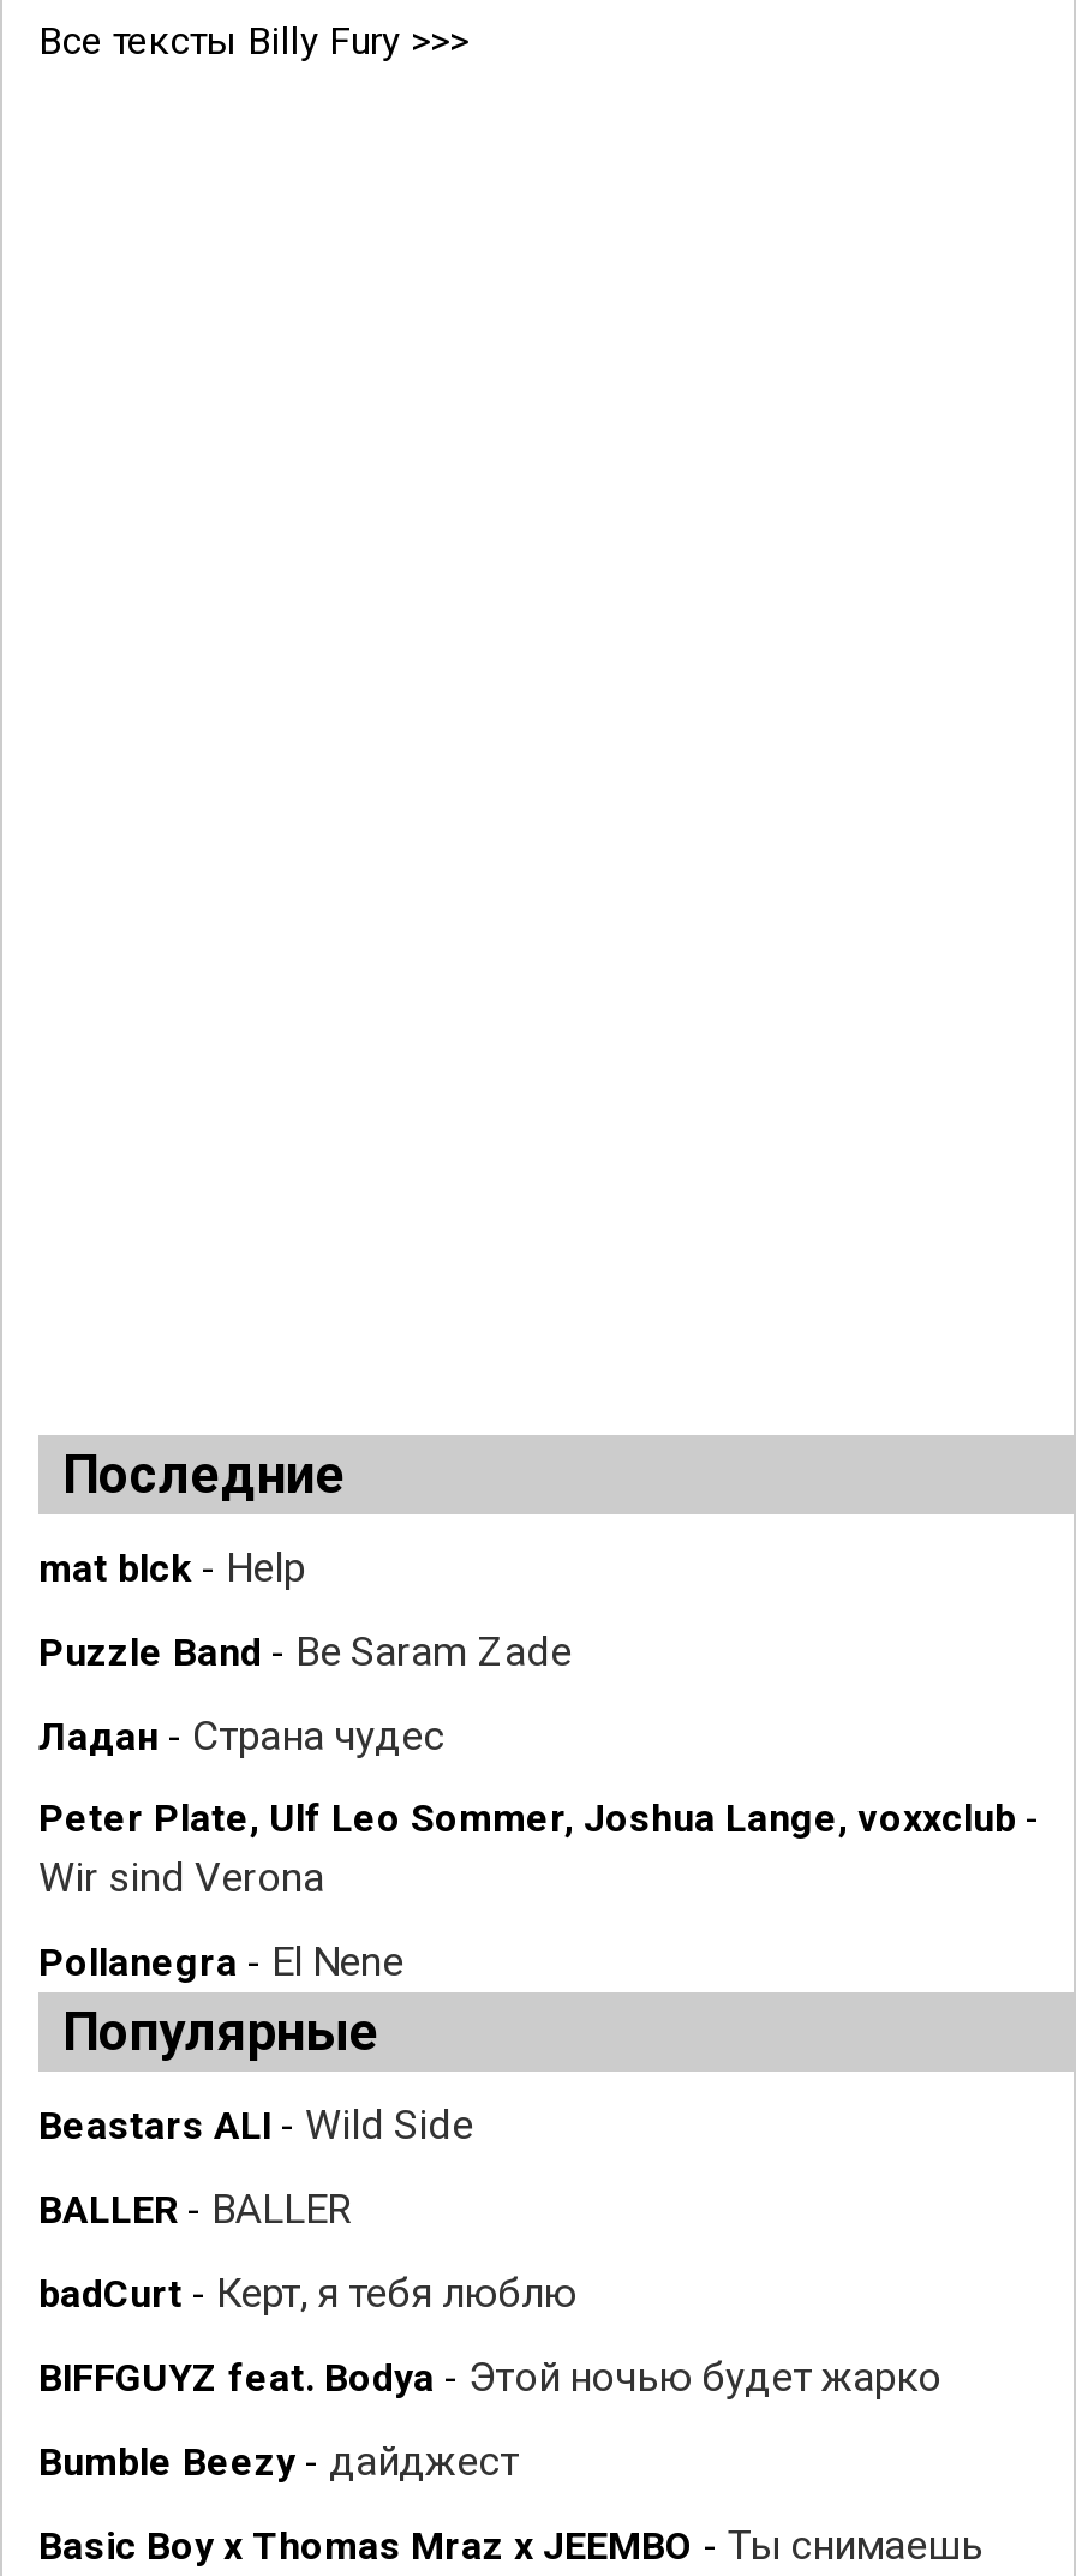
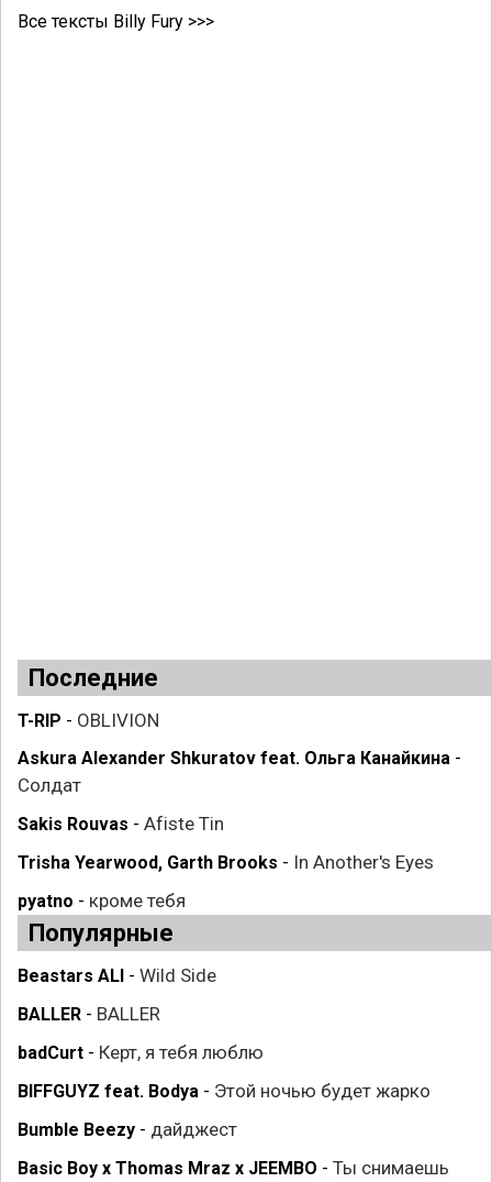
[38,1543,305,1591] mat blck - Help -> [18,709,159,731] T-RIP - OBLIVION
[38,1627,572,1675] Puzzle Band - Be Saram Zade -> [18,748,461,796] Askura Alexander Shkuratov feat. Ольга Канайкина - | Солдат
[38,1711,444,1759] Ладан - Страна чудес -> [18,813,224,835] Sakis Rouvas - Afiste Tin
[38,1795,1040,1901] Peter Plate, Ulf Leo Sommer, Joshua Lange, voxxclub - | Wir sind Verona -> [18,851,434,873] Trisha Yearwood, Garth Brooks - In Another's Eyes
[38,1937,403,1985] Pollanegra - El Nene -> [18,890,186,912] pyatno - кроме тебя

